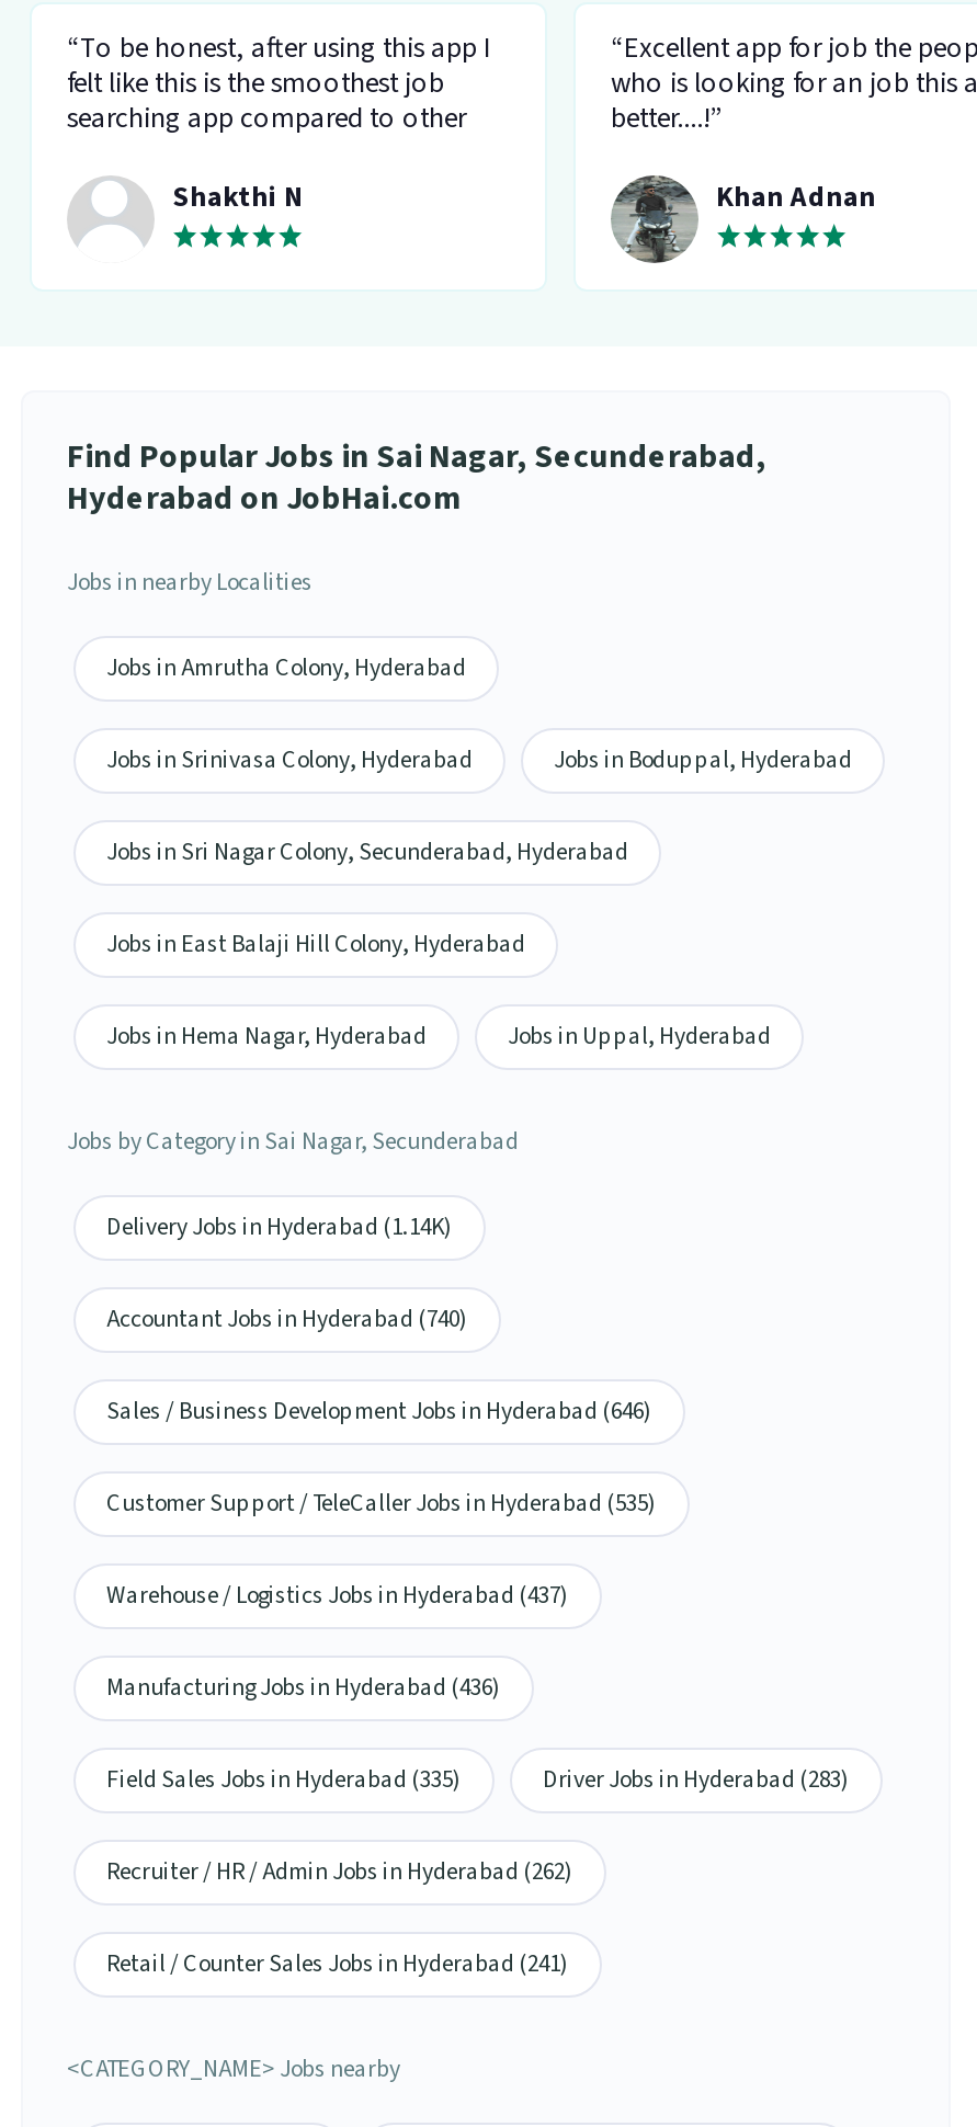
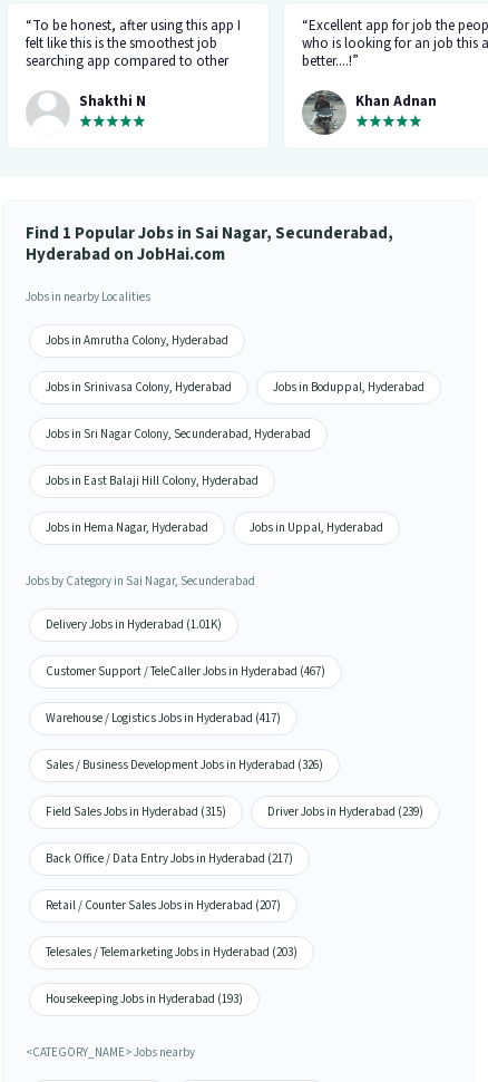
[67,435,766,481] Find Popular Jobs in Sai Nagar, Secunderabad, -> [26,222,393,246] Find 1 Popular Jobs in Sai Nagar, Secunderabad,
[106,1211,453,1244] Delivery Jobs in Hyderabad (1.14K) -> [46,617,222,633] Delivery Jobs in Hyderabad (1.01K)
[106,1303,468,1336] Accountant Jobs in Hyderabad (740) -> [46,663,325,680] Customer Support / TeleCaller Jobs in Hyderabad (467)
[106,1395,652,1428] Sales / Business Development Jobs in Hyderabad (646) -> [46,710,281,727] Warehouse / Logistics Jobs in Hyderabad (417)
[106,1488,657,1520] Customer Support / TeleCaller Jobs in Hyderabad (535) -> [46,757,323,774] Sales / Business Development Jobs in Hyderabad (326)
[106,1580,569,1613] Warehouse / Logistics Jobs in Hyderabad (437) -> [46,804,423,821] Field Sales Jobs in Hyderabad (315) | Driver Jobs in Hyderabad (239)
[106,1672,501,1705] Manufacturing Jobs in Hyderabad (436) -> [46,851,293,867] Back Office / Data Entry Jobs in Hyderabad (217)
[106,1764,850,1797] Field Sales Jobs in Hyderabad (335) | Driver Jobs in Hyderabad (283) -> [46,897,281,914] Retail / Counter Sales Jobs in Hyderabad (207)
[106,1856,573,1889] Recruiter / HR / Admin Jobs in Hyderabad (262) -> [46,944,297,961] Telesales / Telemarketing Jobs in Hyderabad (203)
[106,1948,569,1981] Retail / Counter Sales Jobs in Hyderabad (241) -> [46,991,243,1008] Housekeeping Jobs in Hyderabad (193)

